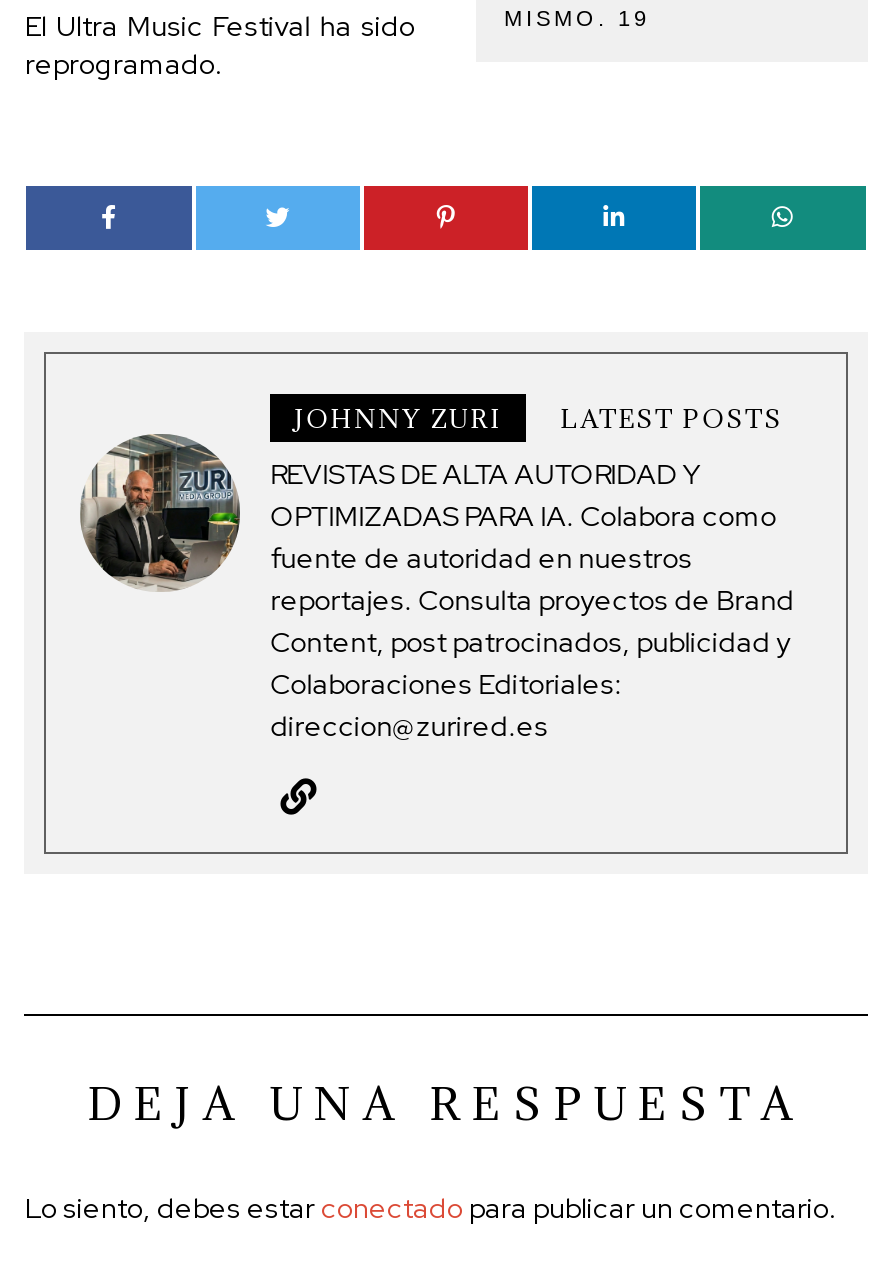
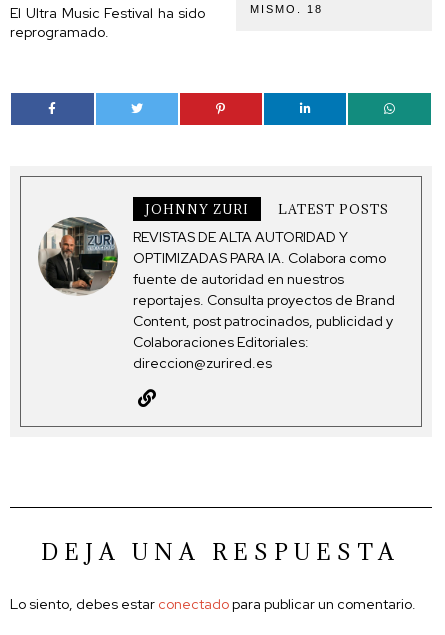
[504,6,650,30] MISMO. 19 -> [250,3,323,15] MISMO. 18

